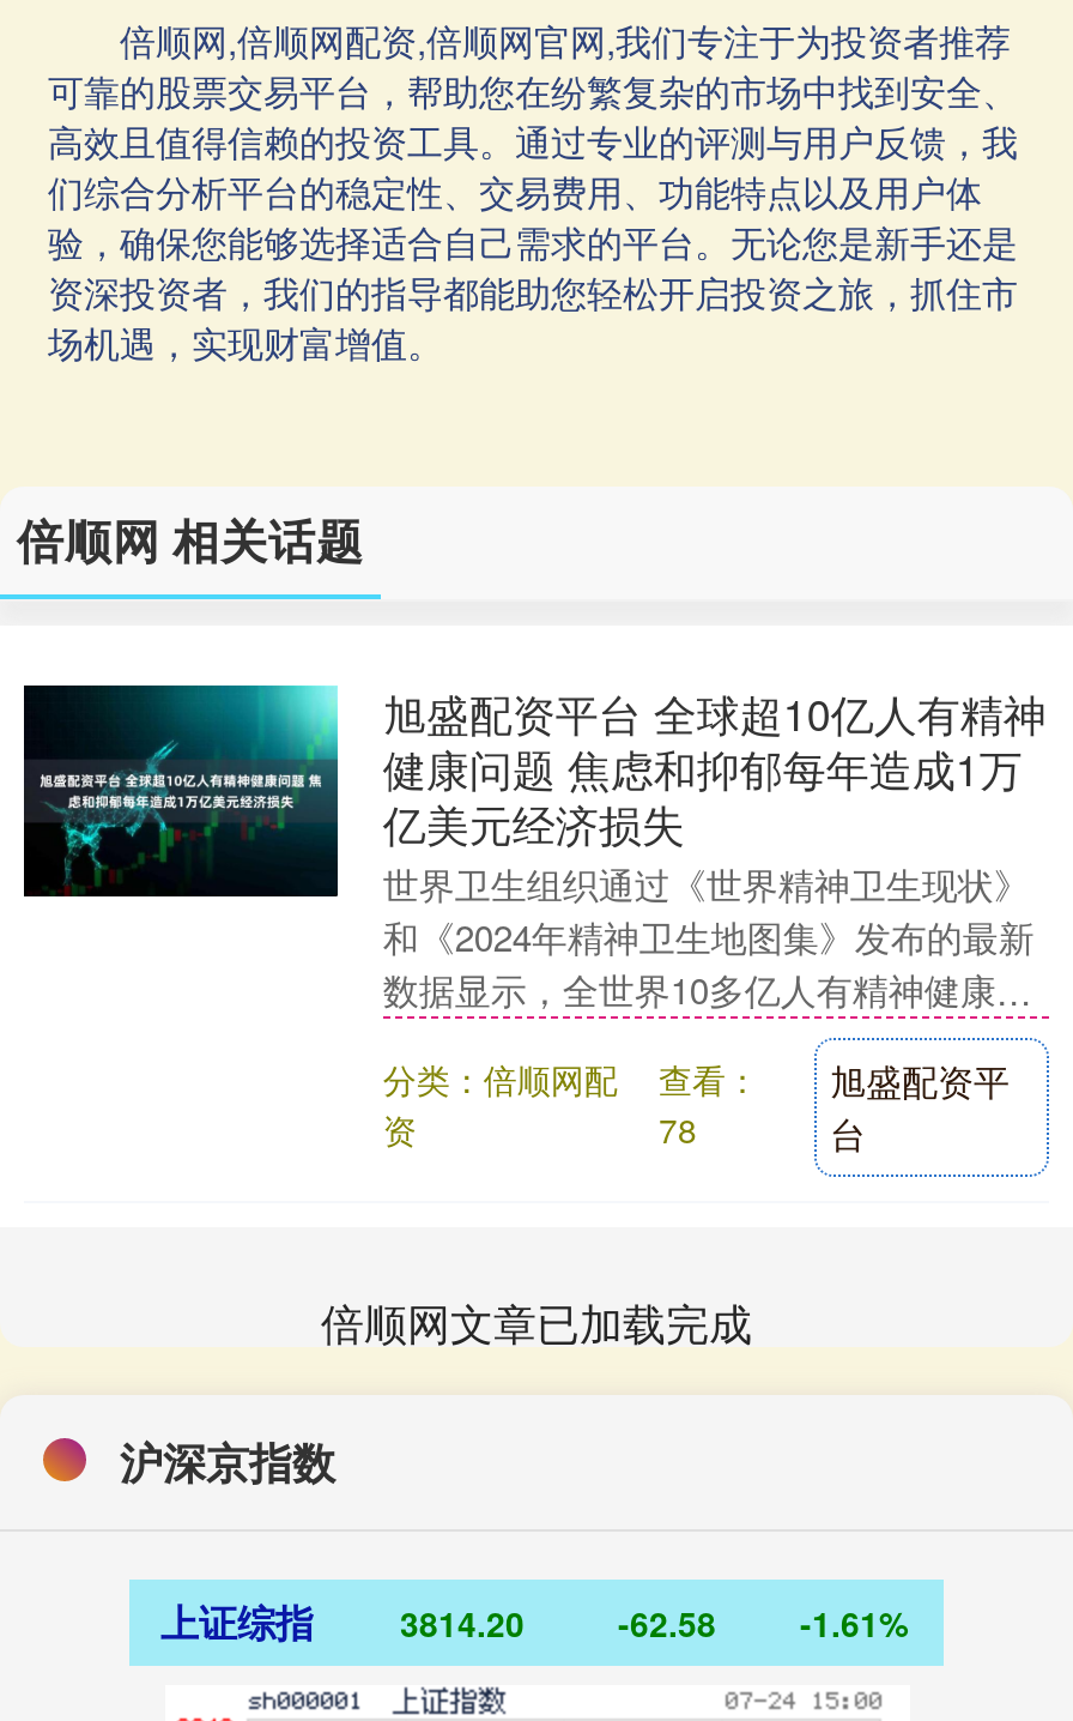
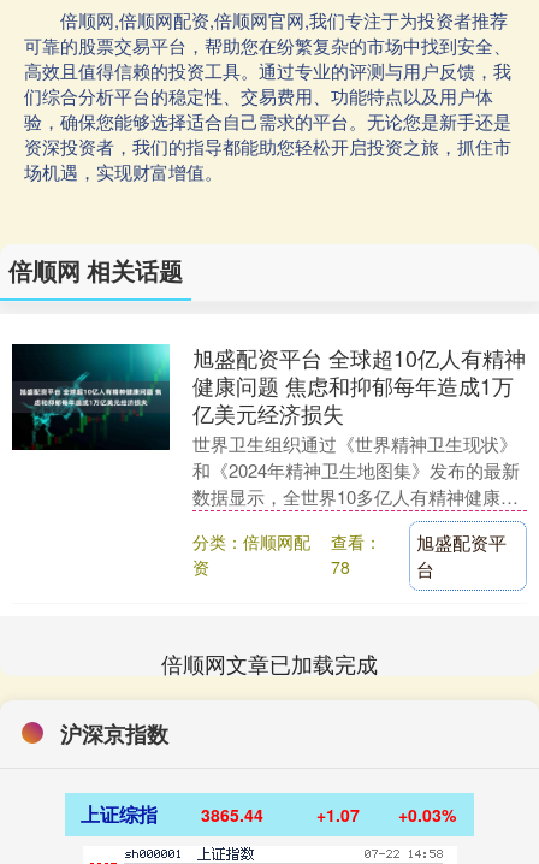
[400,1599,525,1647] 3814.20 -> [201,803,263,827] 3865.44
[618,1599,716,1647] -62.58 -> [316,803,360,827] +1.07
[800,1599,908,1647] -1.61% -> [398,803,456,827] +0.03%

